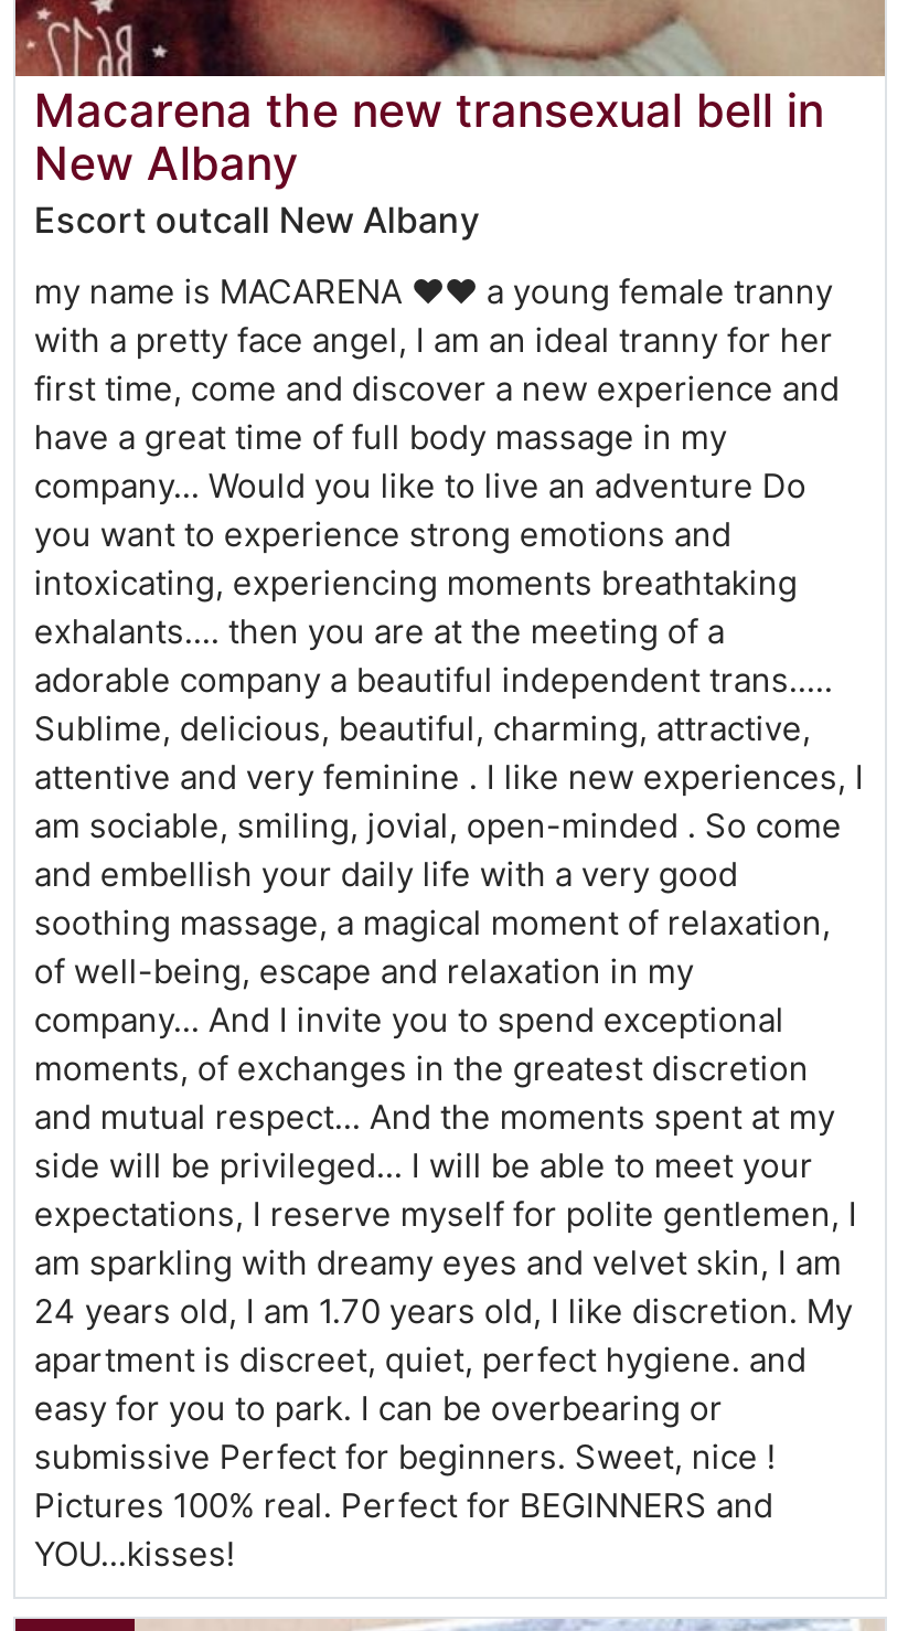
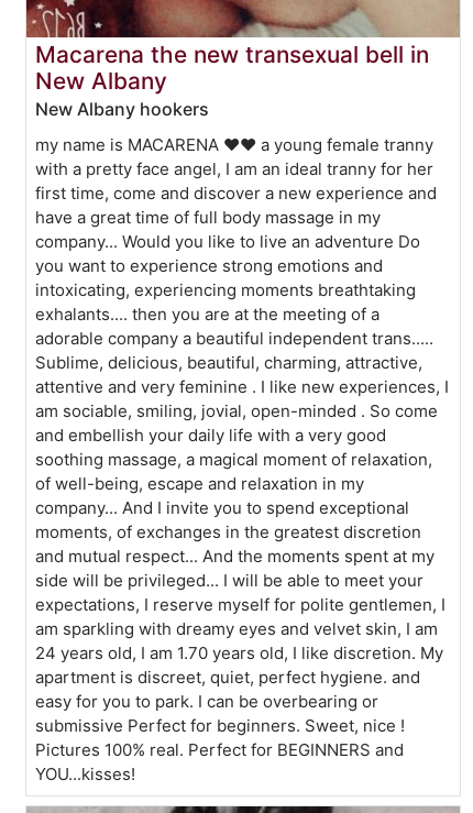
[34,198,480,242] Escort outcall New Albany -> [36,98,209,120] New Albany hookers

